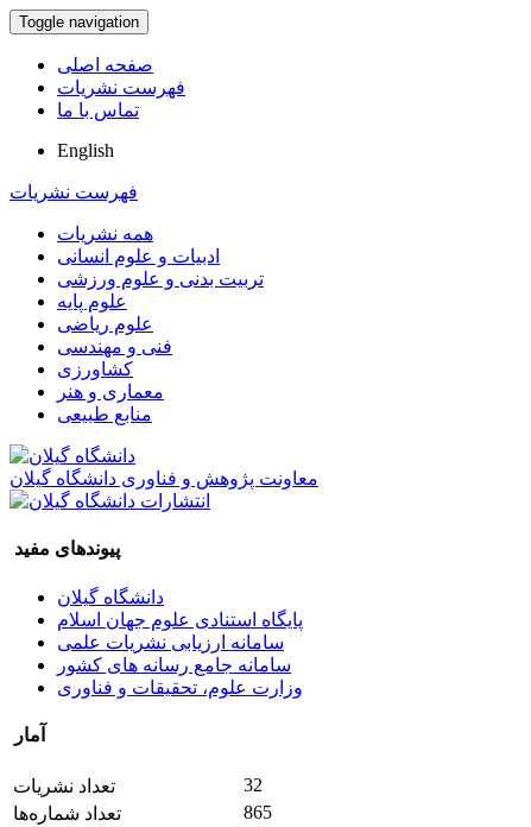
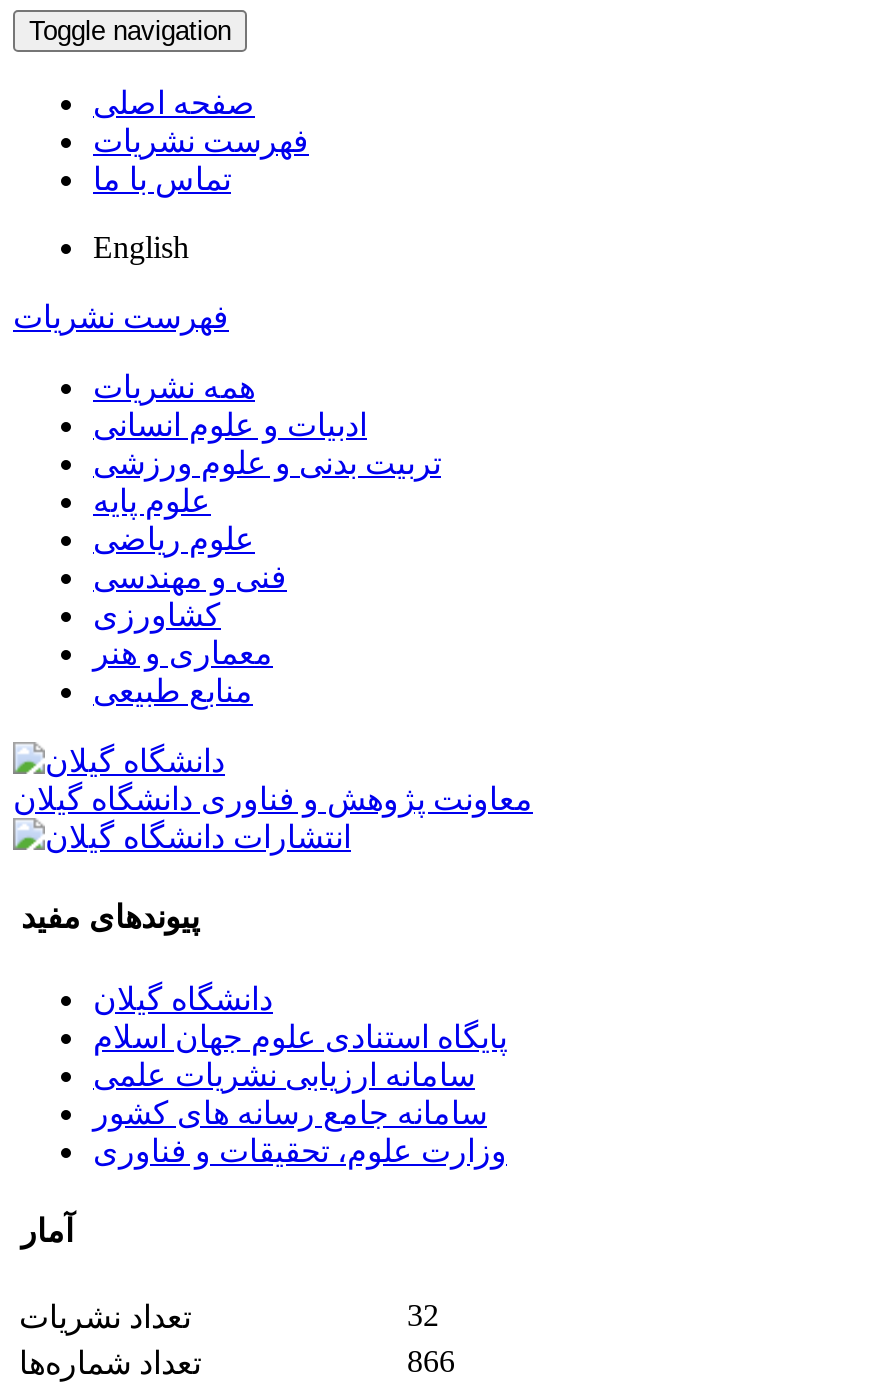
[244,802,272,822] 865 -> [407,1344,455,1378] 866

